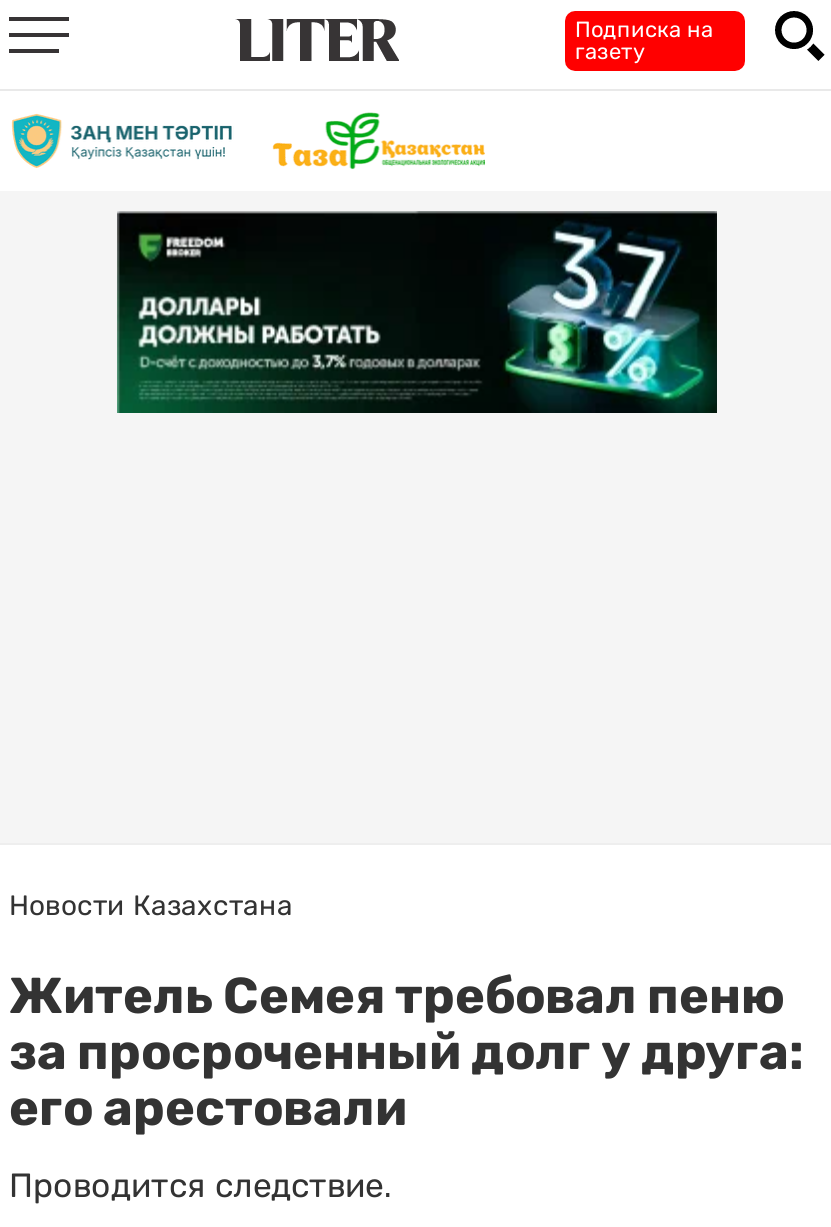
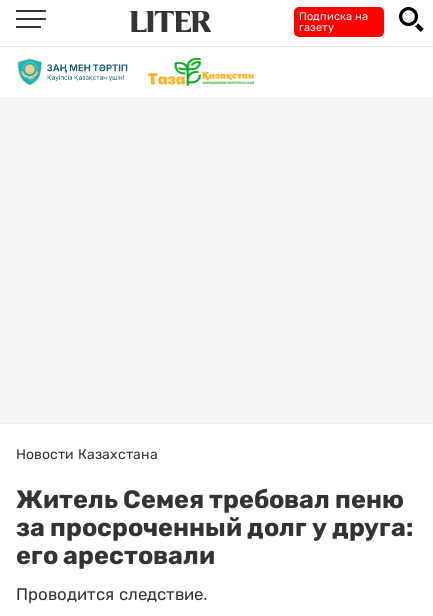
[115,209,719,415] [image] -> none

